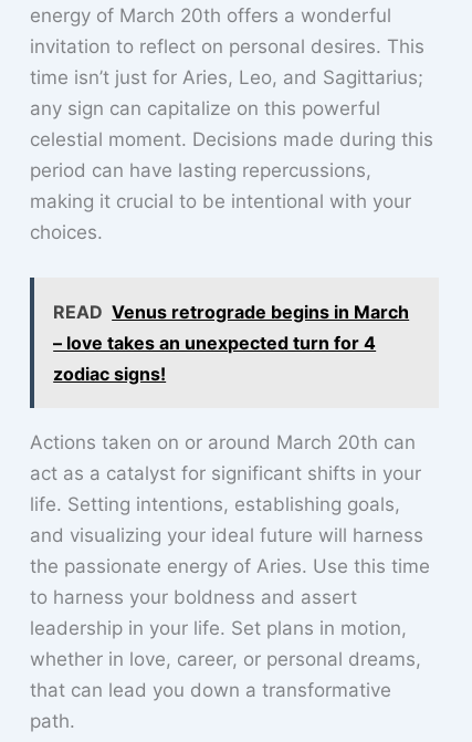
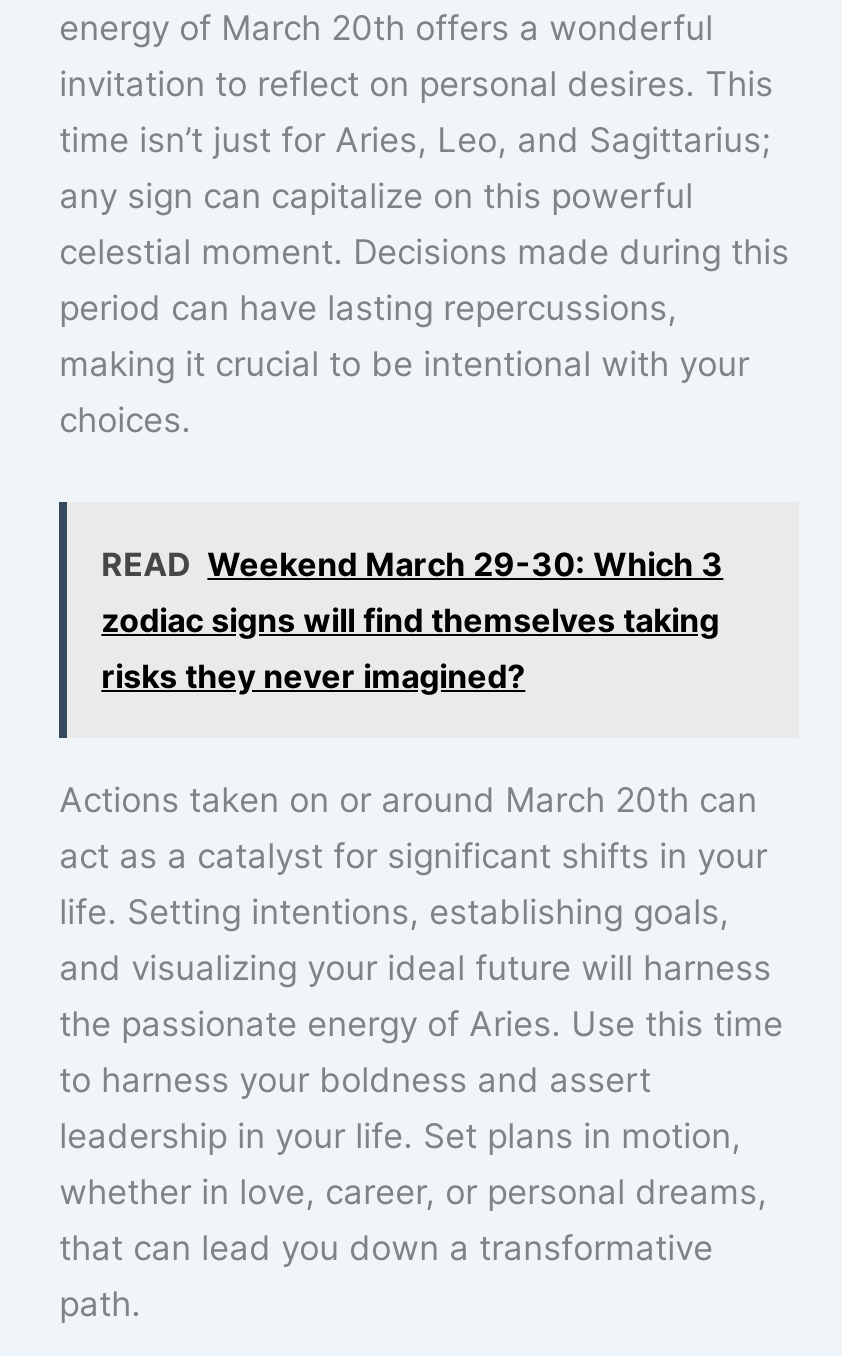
[53,301,409,385] READ Venus retrograde begins in March | – love takes an unexpected turn for 4 | zodiac signs! -> [101,545,723,697] READ Weekend March 29-30: Which 3 | zodiac signs will find themselves taking | risks they never imagined?

